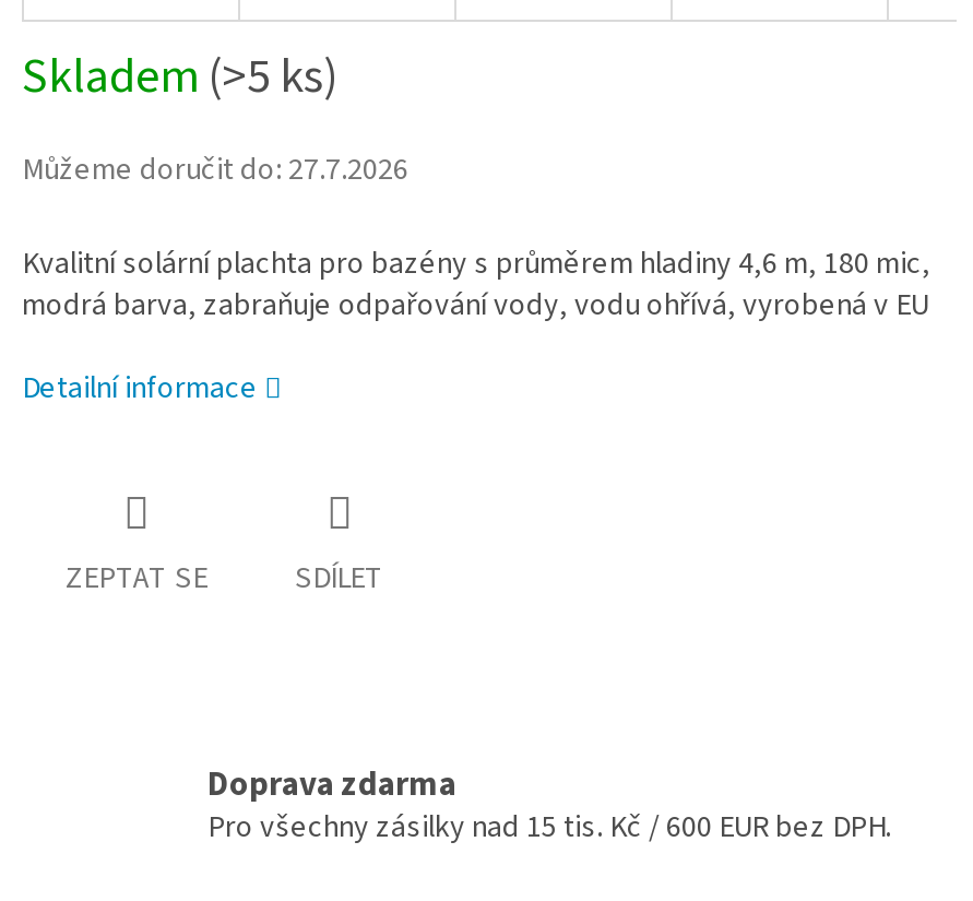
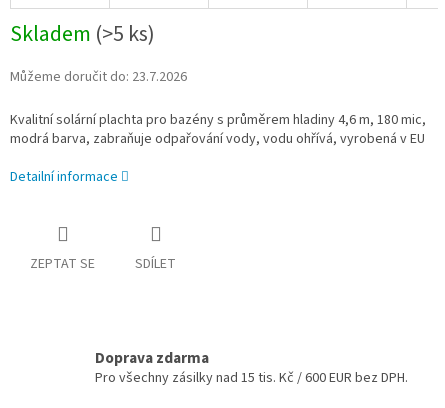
[22,149,408,193] Můžeme doručit do: 27.7.2026 -> [10,67,187,87] Můžeme doručit do: 23.7.2026

